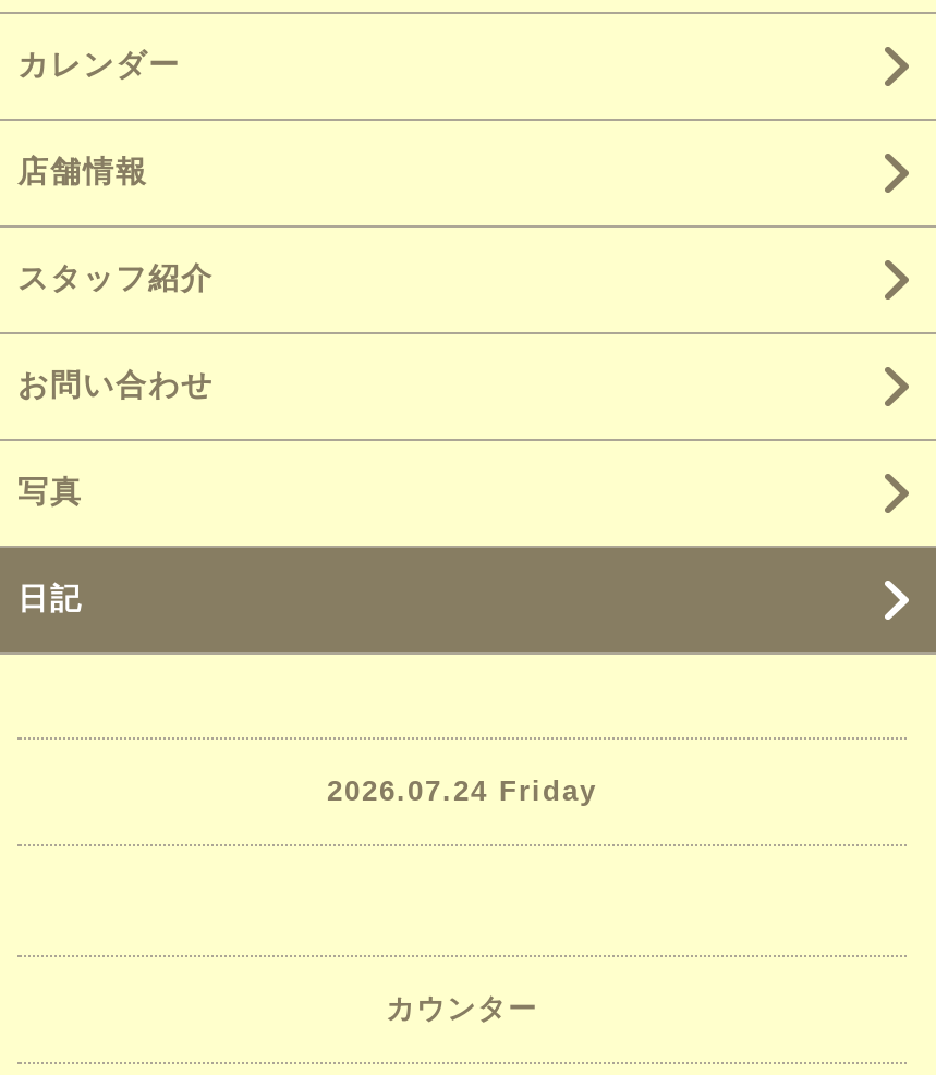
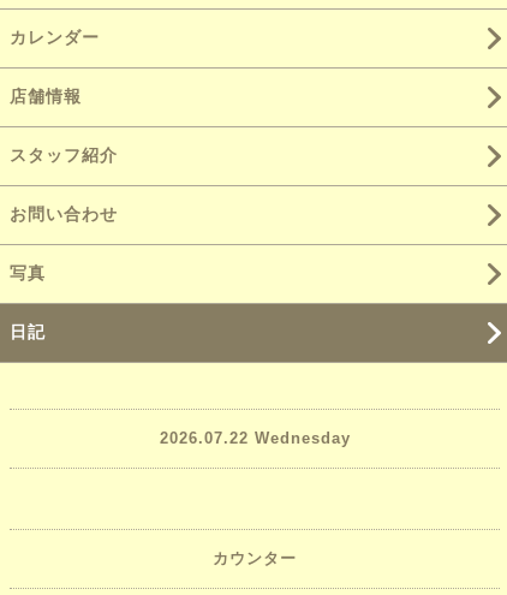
[327,775,597,808] 2026.07.24 Friday -> [159,429,350,447] 2026.07.22 Wednesday

